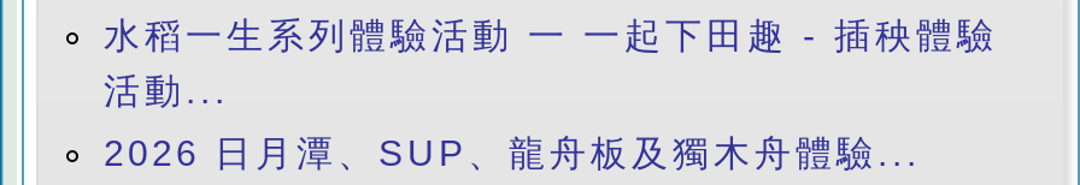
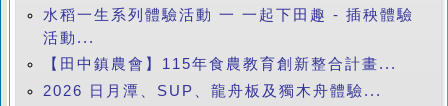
none -> [43,55,397,72] 【田中鎮農會】115年食農教育創新整合計畫...

